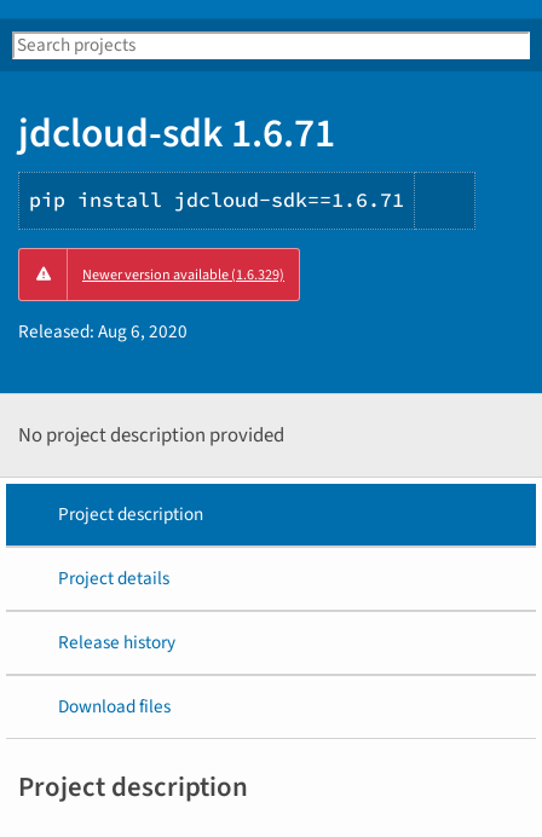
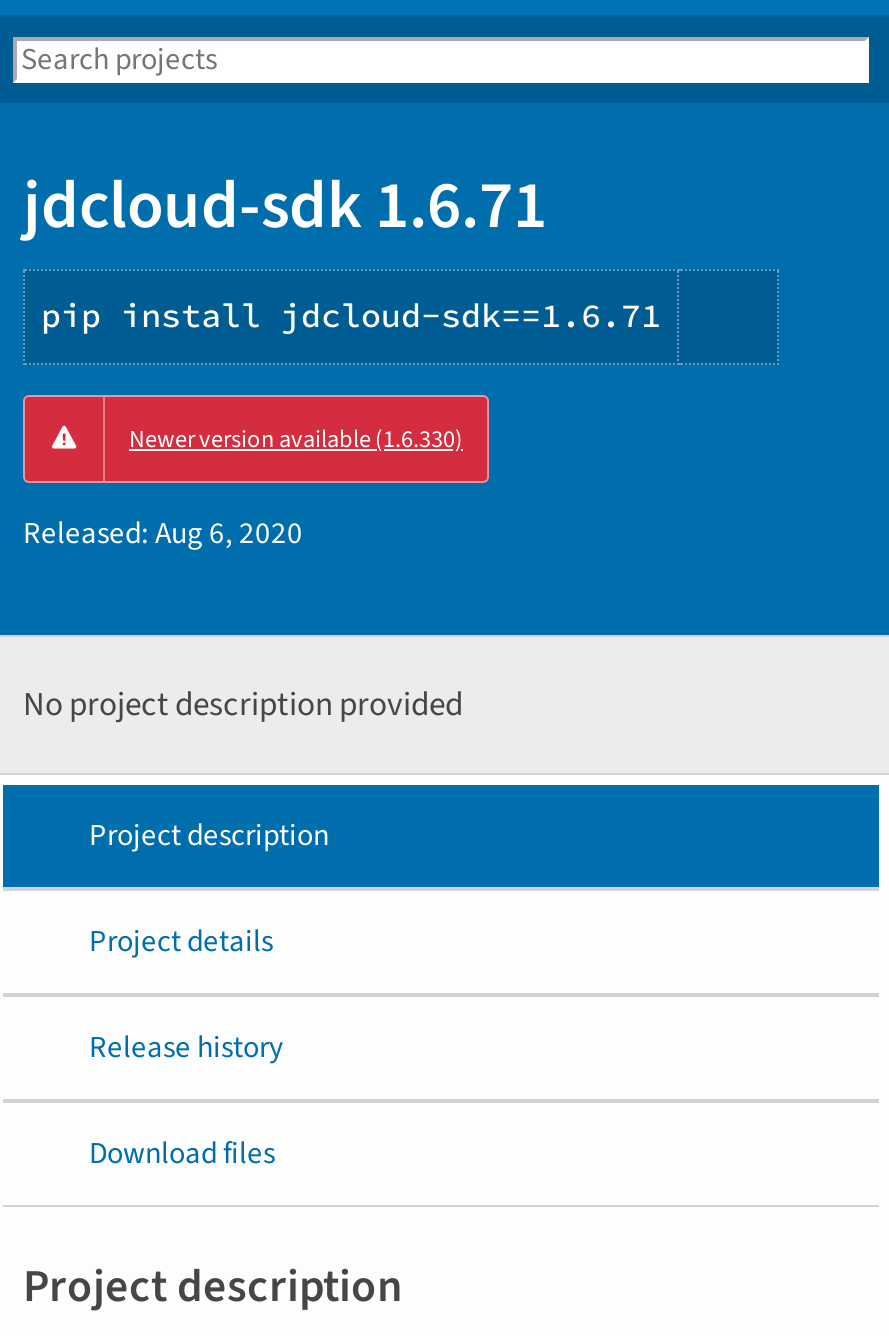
[82,264,284,285] Newer version available (1.6.329) -> [129,422,463,456] Newer version available (1.6.330)

